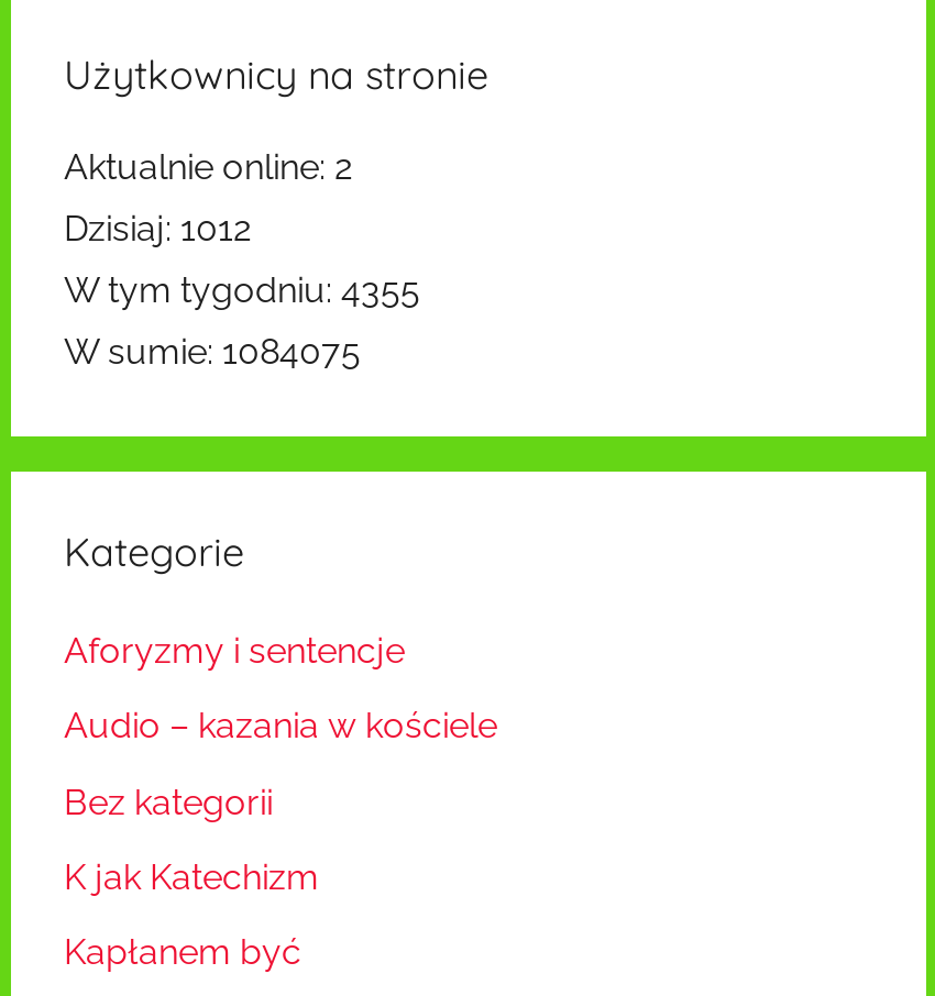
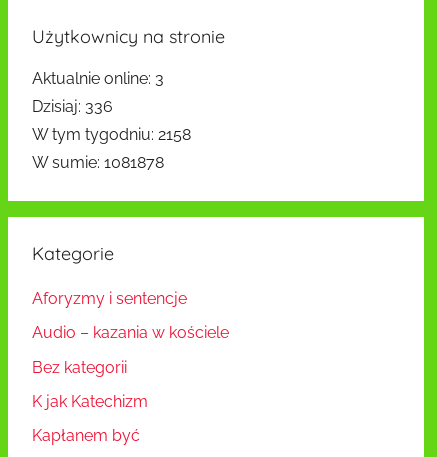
[64,145,352,187] Aktualnie online: 2 -> [32,69,164,88] Aktualnie online: 3
[64,207,251,249] Dzisiaj: 1012 -> [32,97,113,116] Dzisiaj: 336
[64,268,420,310] W tym tygodniu: 4355 -> [32,125,191,144] W tym tygodniu: 2158
[64,330,361,372] W sumie: 1084075 -> [32,153,164,172] W sumie: 1081878

